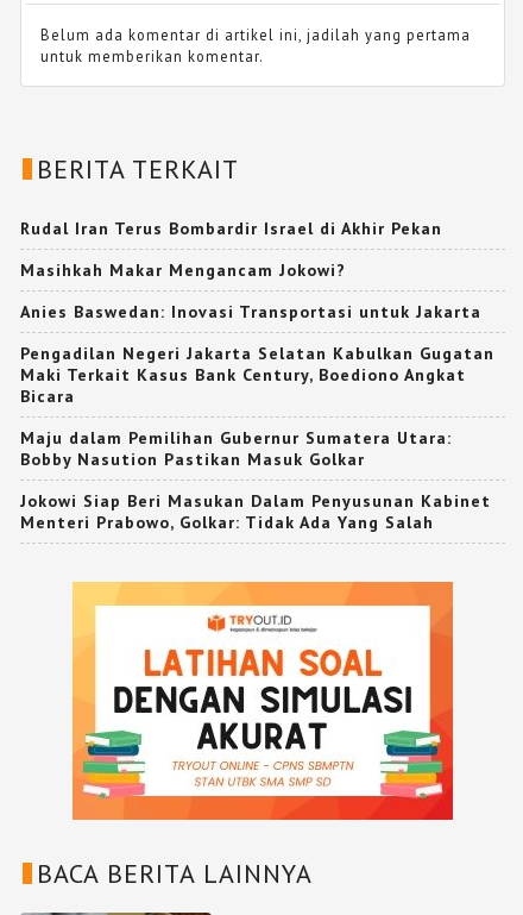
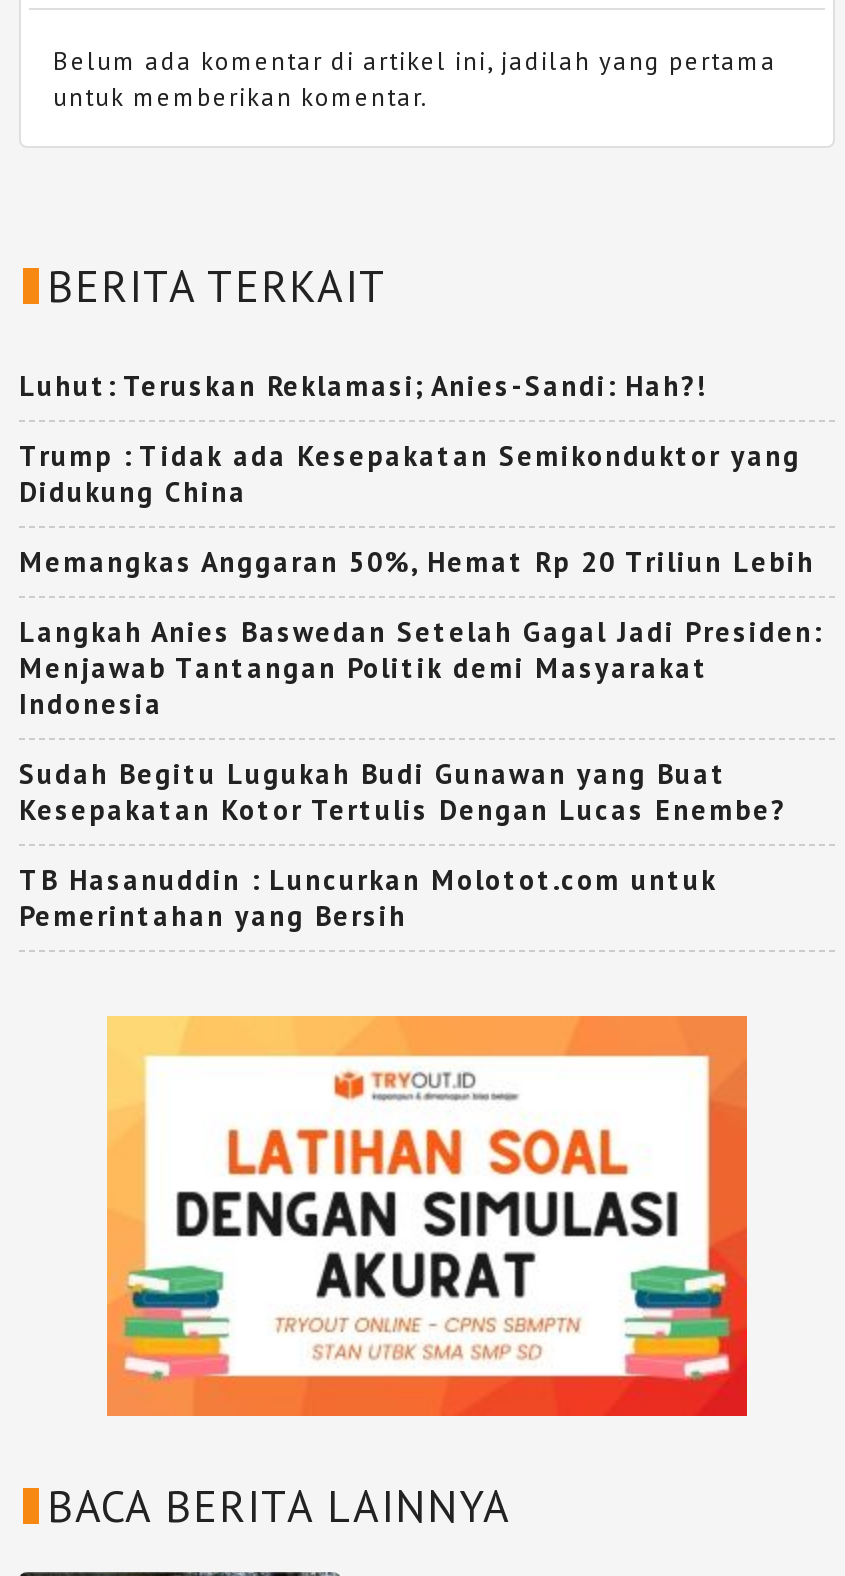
[20,218,442,239] Rudal Iran Terus Bombardir Israel di Akhir Pekan -> [19,368,707,404] Luhut: Teruskan Reklamasi; Anies-Sandi: Hah?!
[20,260,346,281] Masihkah Makar Mengancam Jokowi? -> [19,438,801,510] Trump : Tidak ada Kesepakatan Semikonduktor yang | Didukung China
[20,301,481,323] Anies Baswedan: Inovasi Transportasi untuk Jakarta -> [19,544,815,580] Memangkas Anggaran 50%, Hemat Rp 20 Triliun Lebih
[20,343,494,407] Pengadilan Negeri Jakarta Selatan Kabulkan Gugatan | Maki Terkait Kasus Bank Century, Boediono Angkat | Bicara -> [19,614,821,722] Langkah Anies Baswedan Setelah Gagal Jadi Presiden: | Menjawab Tantangan Politik demi Masyarakat | Indonesia
[20,427,452,470] Maju dalam Pemilihan Gubernur Sumatera Utara: | Bobby Nasution Pastikan Masuk Golkar -> [19,756,787,828] Sudah Begitu Lugukah Budi Gunawan yang Buat | Kesepakatan Kotor Tertulis Dengan Lucas Enembe?
[20,490,491,533] Jokowi Siap Beri Masukan Dalam Penyusunan Kabinet | Menteri Prabowo, Golkar: Tidak Ada Yang Salah -> [19,862,717,934] TB Hasanuddin : Luncurkan Molotot.com untuk | Pemerintahan yang Bersih

